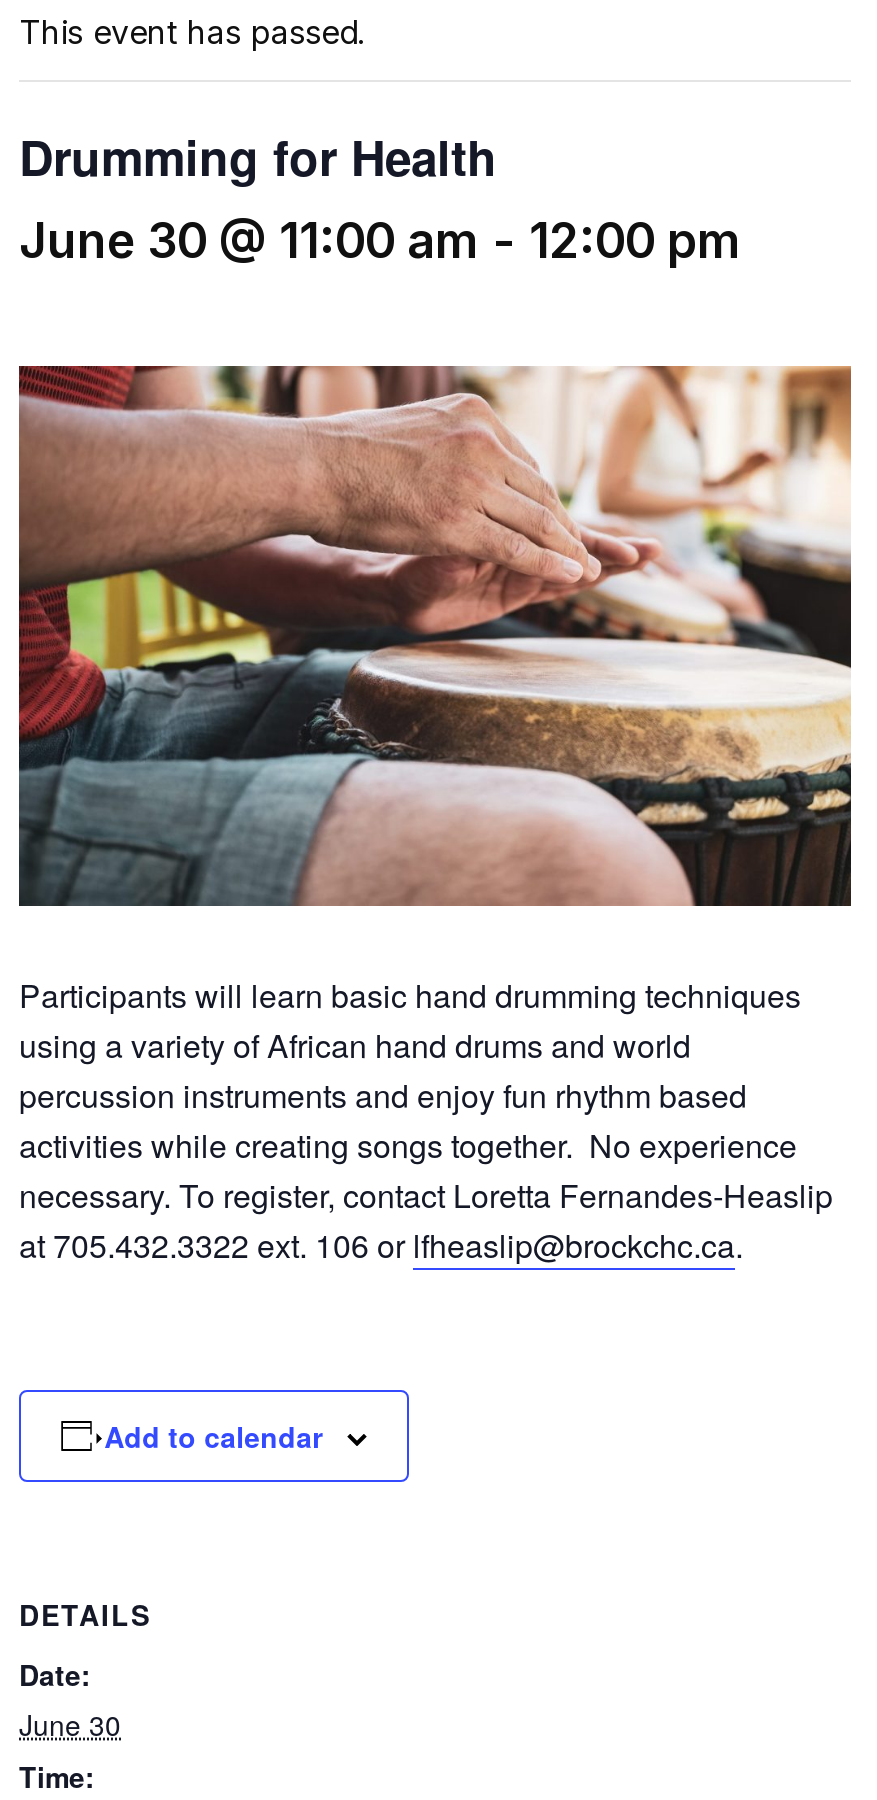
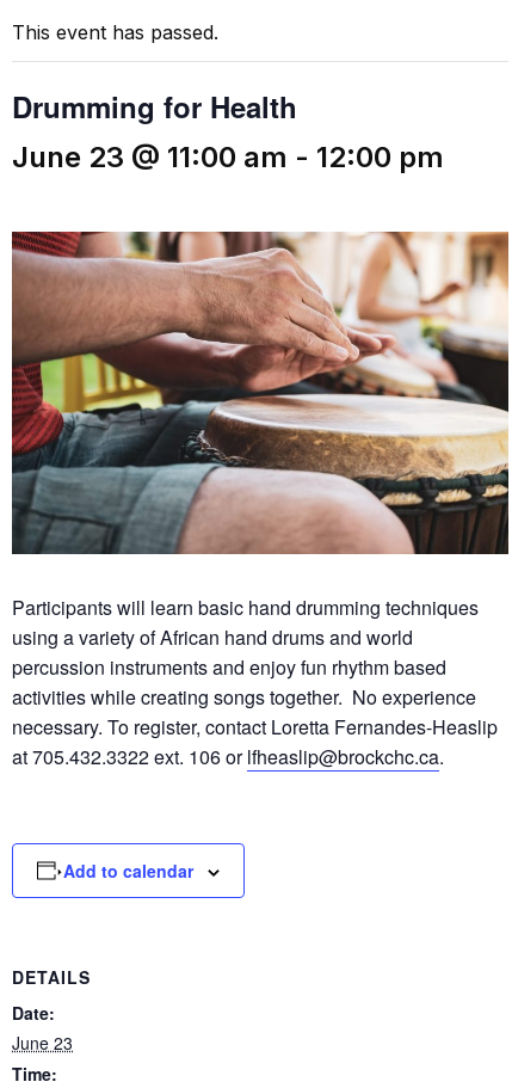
[19,212,743,270] June 30 @ 11:00 am - 12:00 pm -> [12,140,444,174] June 23 @ 11:00 am - 12:00 pm
[19,1703,121,1743] June 30 -> [12,1030,73,1054] June 23

